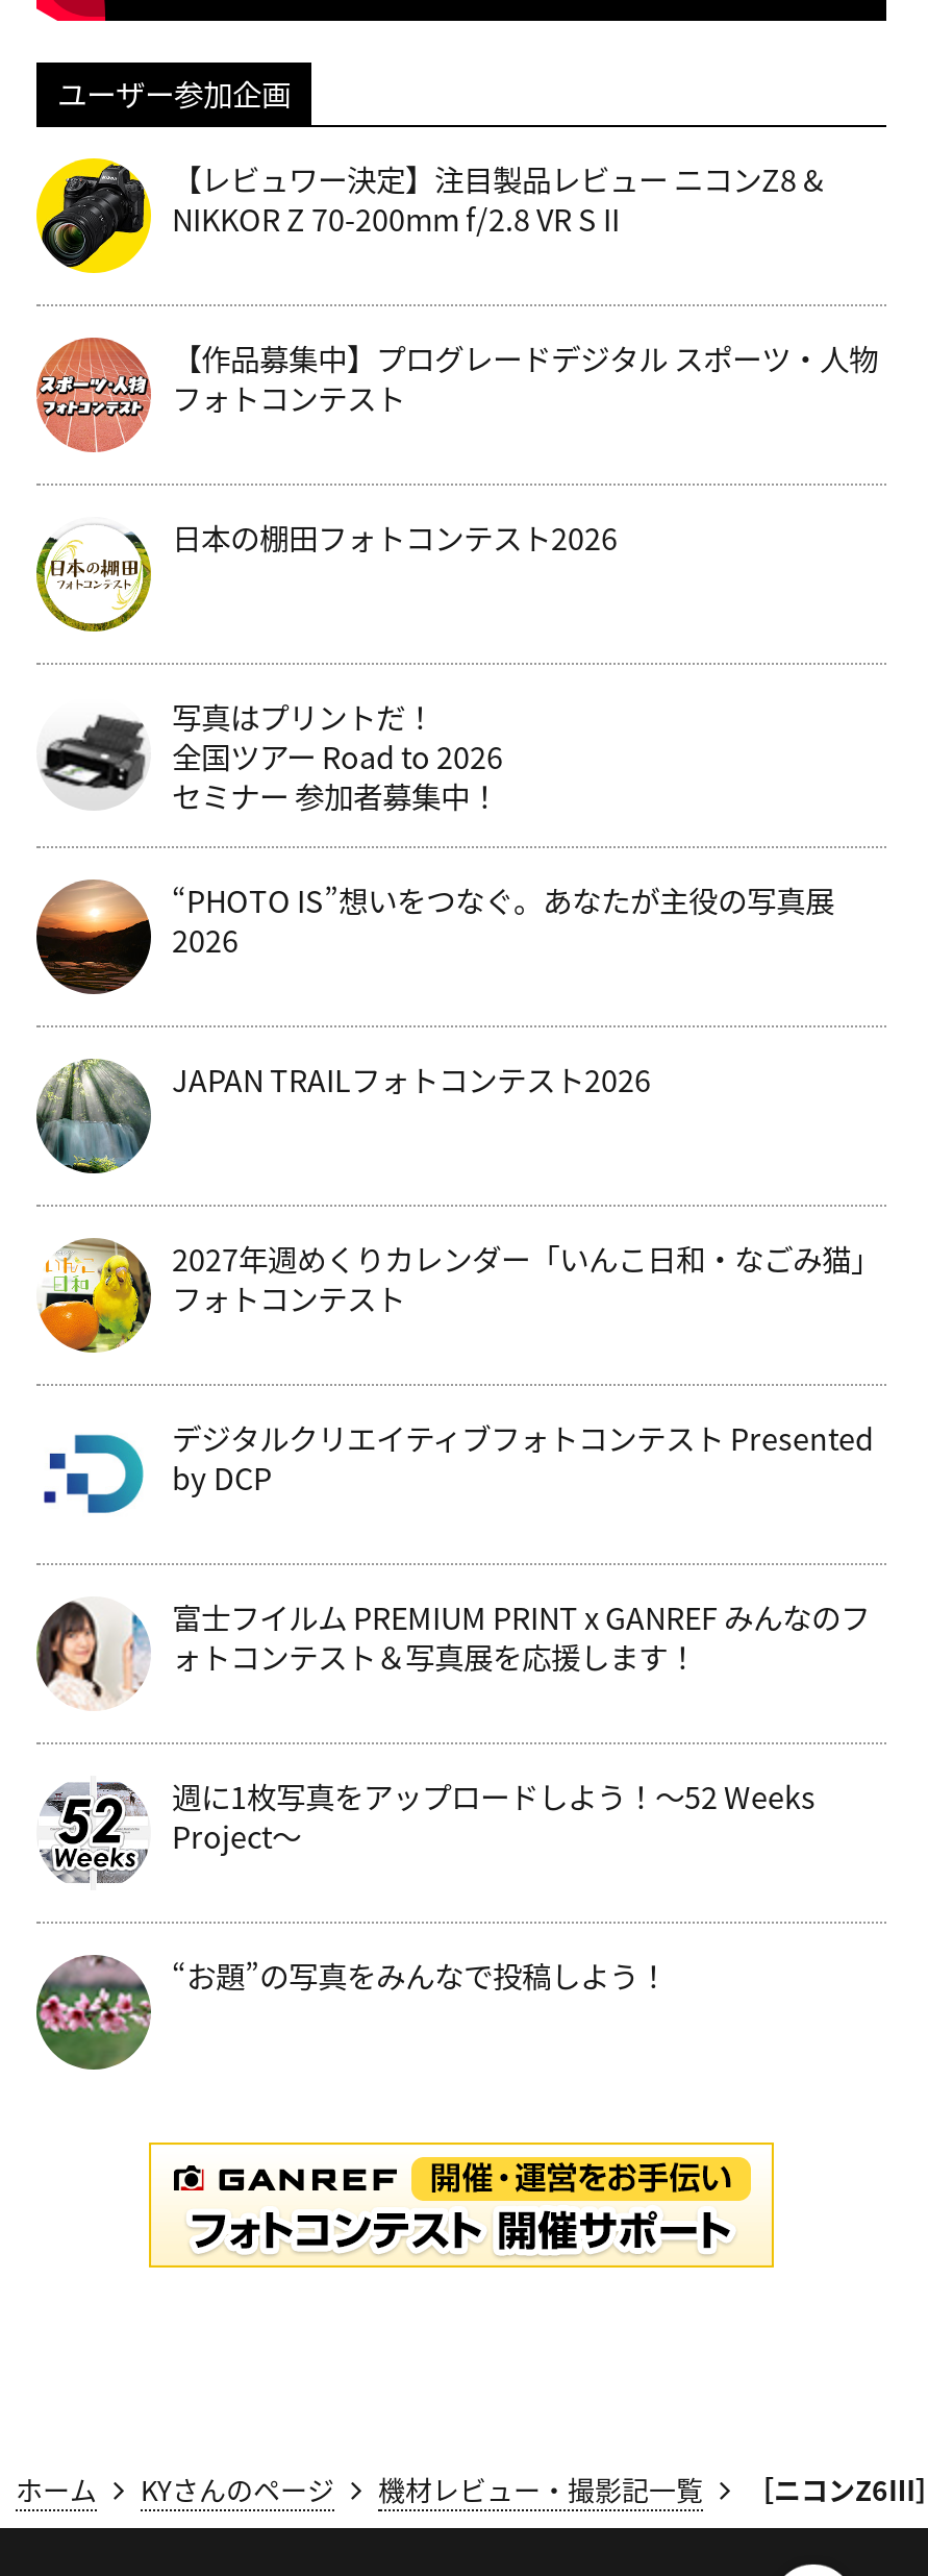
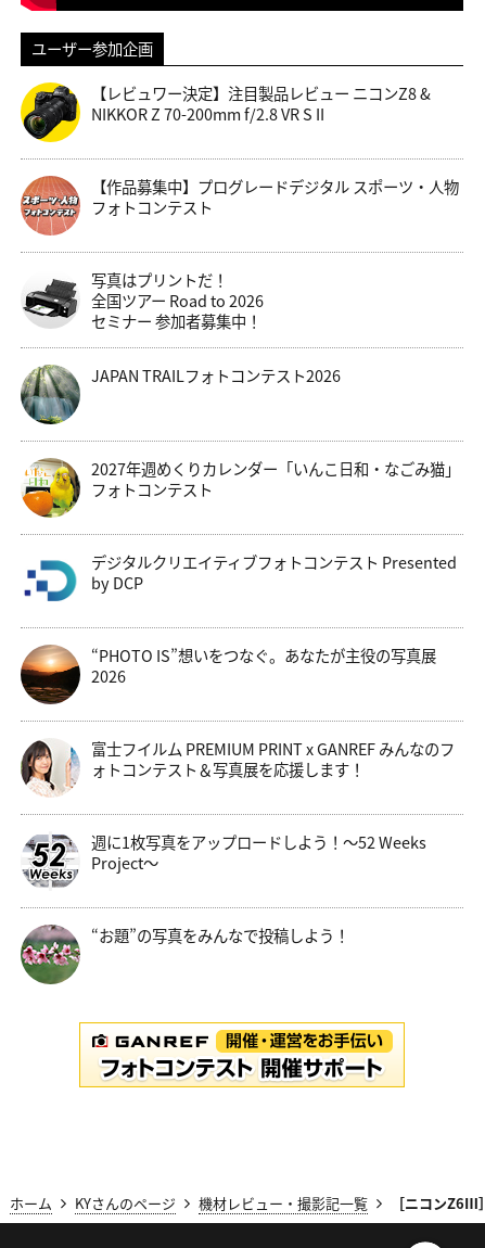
[34,515,618,634] [image] | 日本の棚田フォトコンテスト2026 -> none
moved [39,878,834,994] -> [20,644,436,705]: [image] | “PHOTO IS”想いをつなぐ。あなたが主役の写真展 | 2026
moved [34,1057,880,1499] -> [20,364,460,594]: [image] | JAPAN TRAILフォトコンテスト2026 | 2027年週めくりカレンダー「いんこ日和・なごみ猫」 | フォトコンテスト | デジタルクリエイティブフォトコンテスト Presented | by DCP

